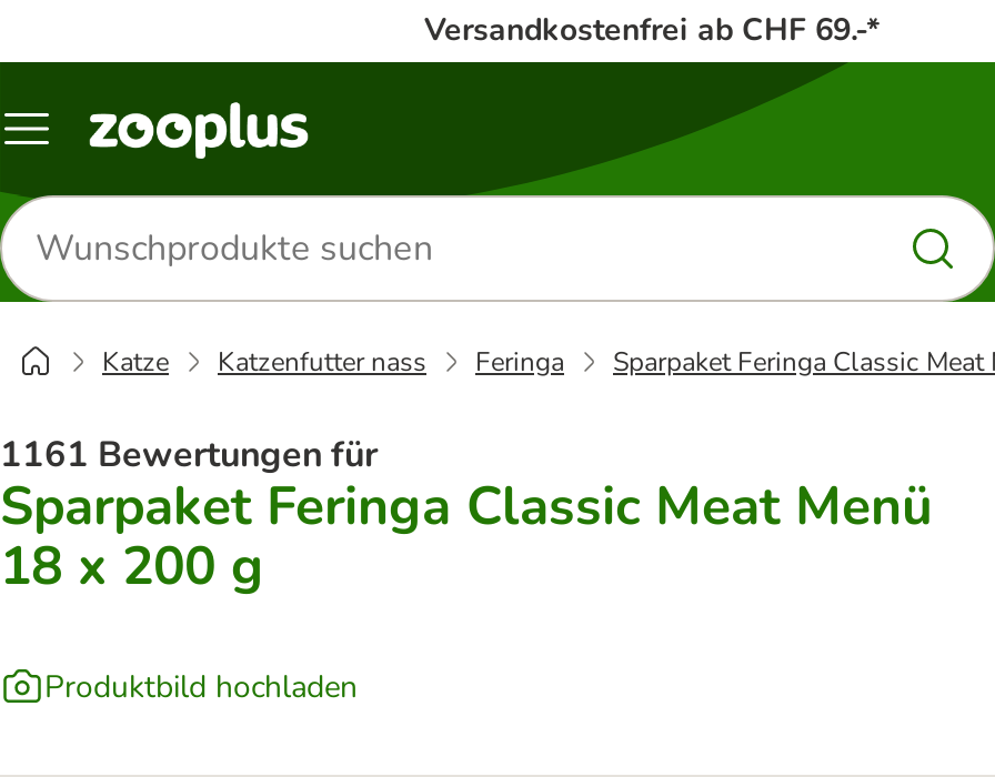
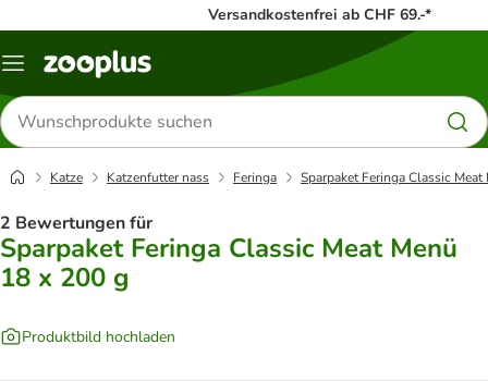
[0,431,378,480] 1161 Bewertungen für -> [0,211,152,235] 2 Bewertungen für

